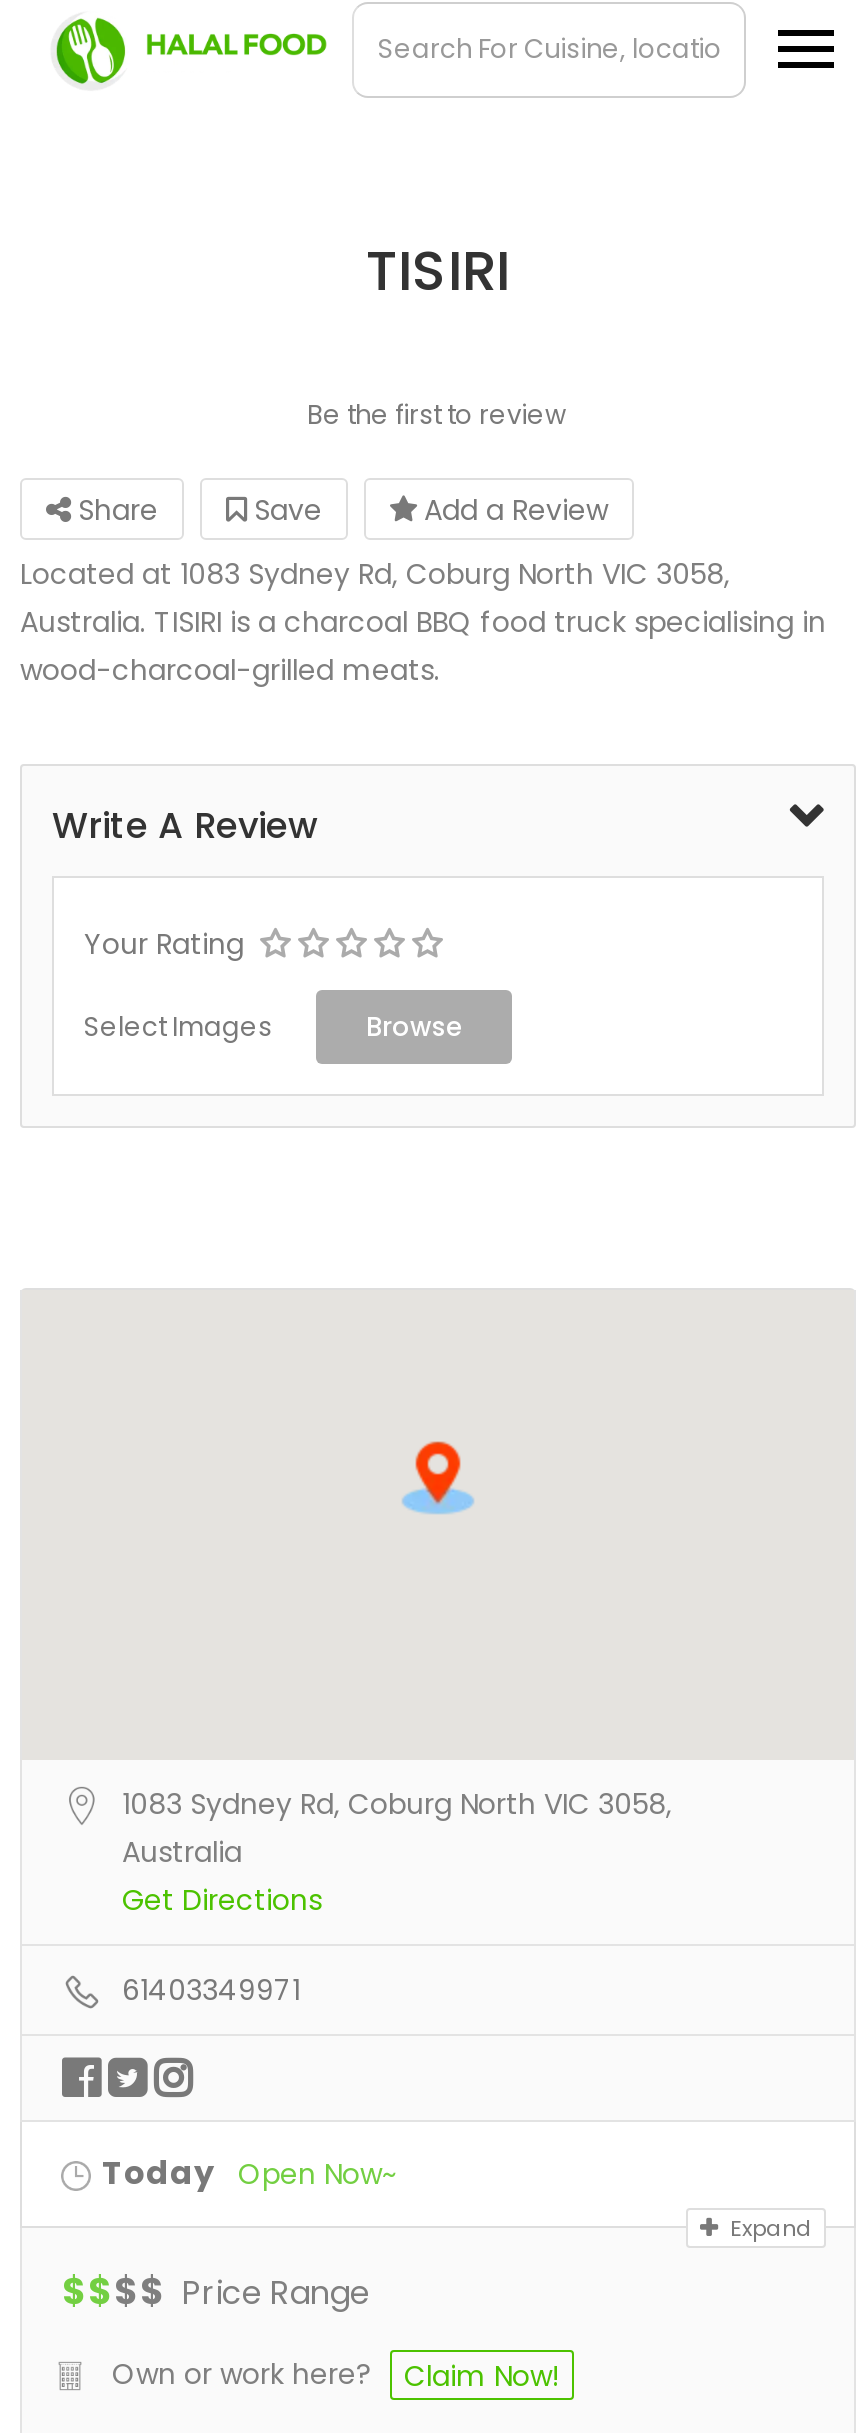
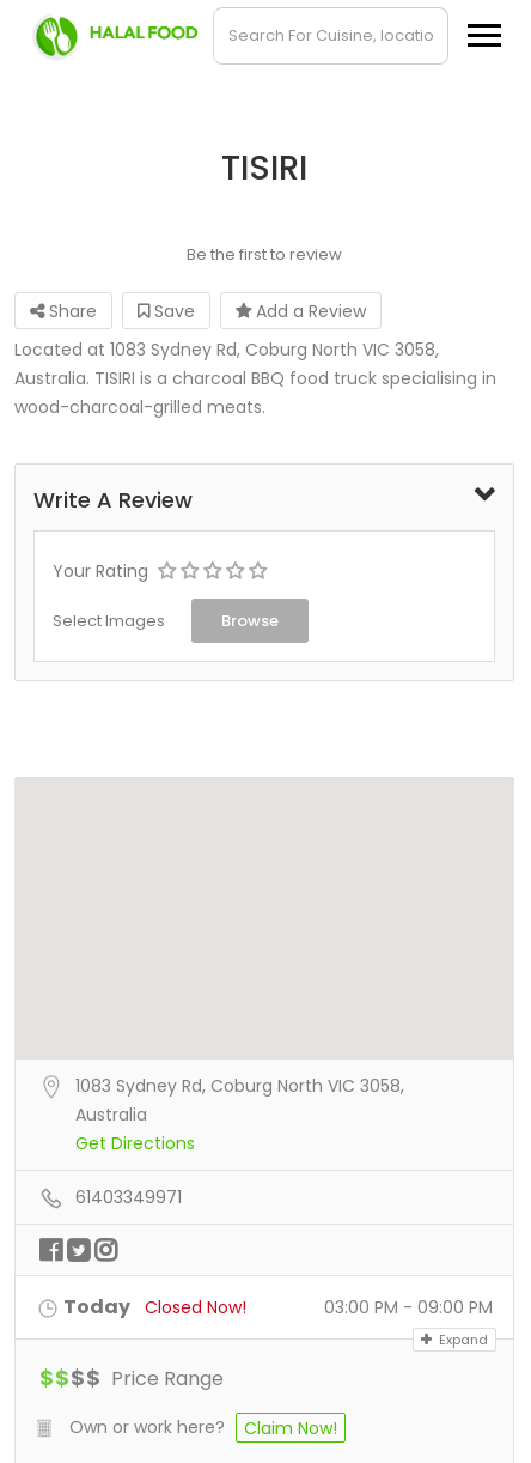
[400,1438,476,1516] [image] -> none
[96,2150,396,2196] Today Open Now~ -> [60,1293,493,1321] Today Closed Now! | 03:00 PM - 09:00 PM

